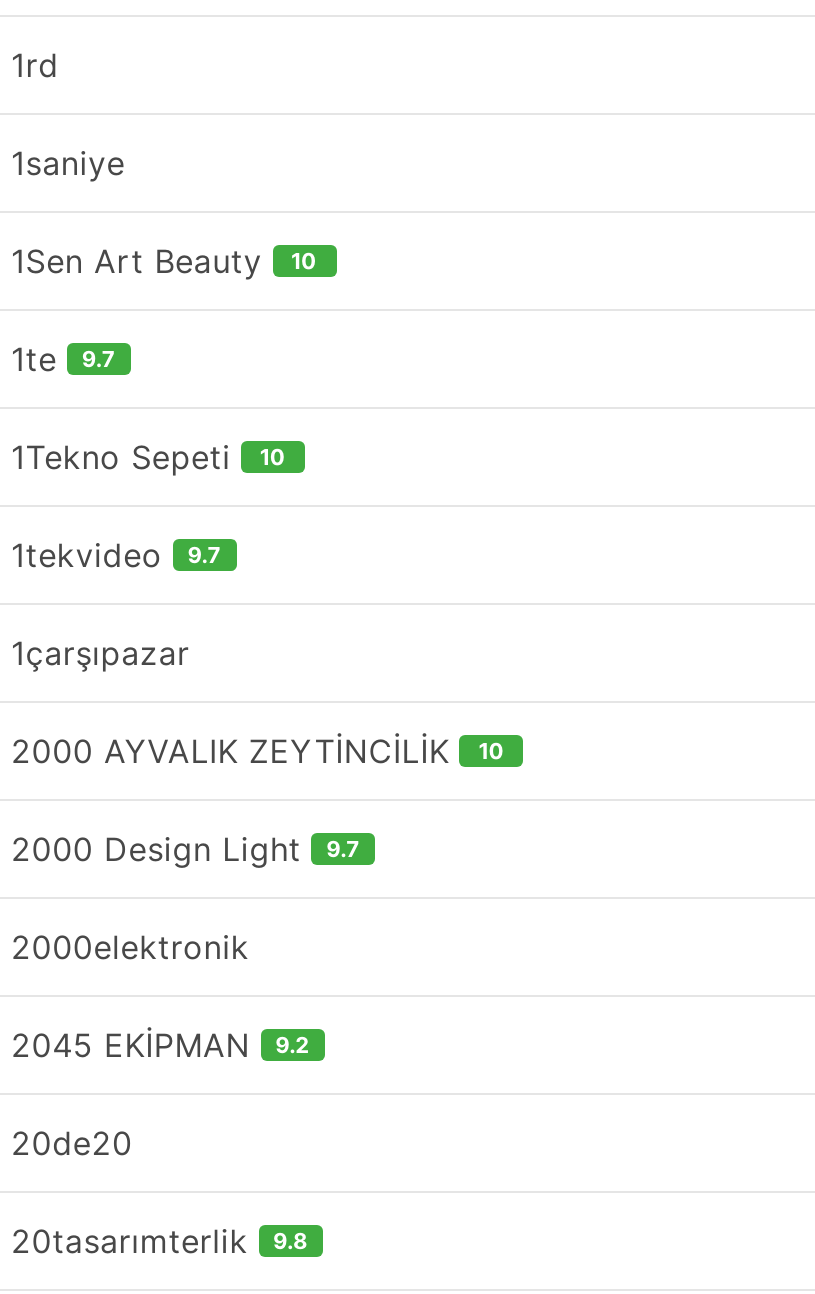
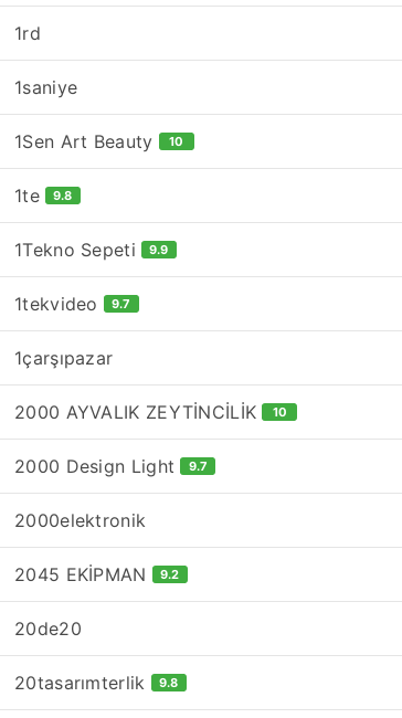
[11,339,116,379] 1te 9.7 -> [14,184,72,207] 1te 9.8
[11,437,286,477] 1Tekno Sepeti 10 -> [14,239,168,261] 1Tekno Sepeti 9.9

